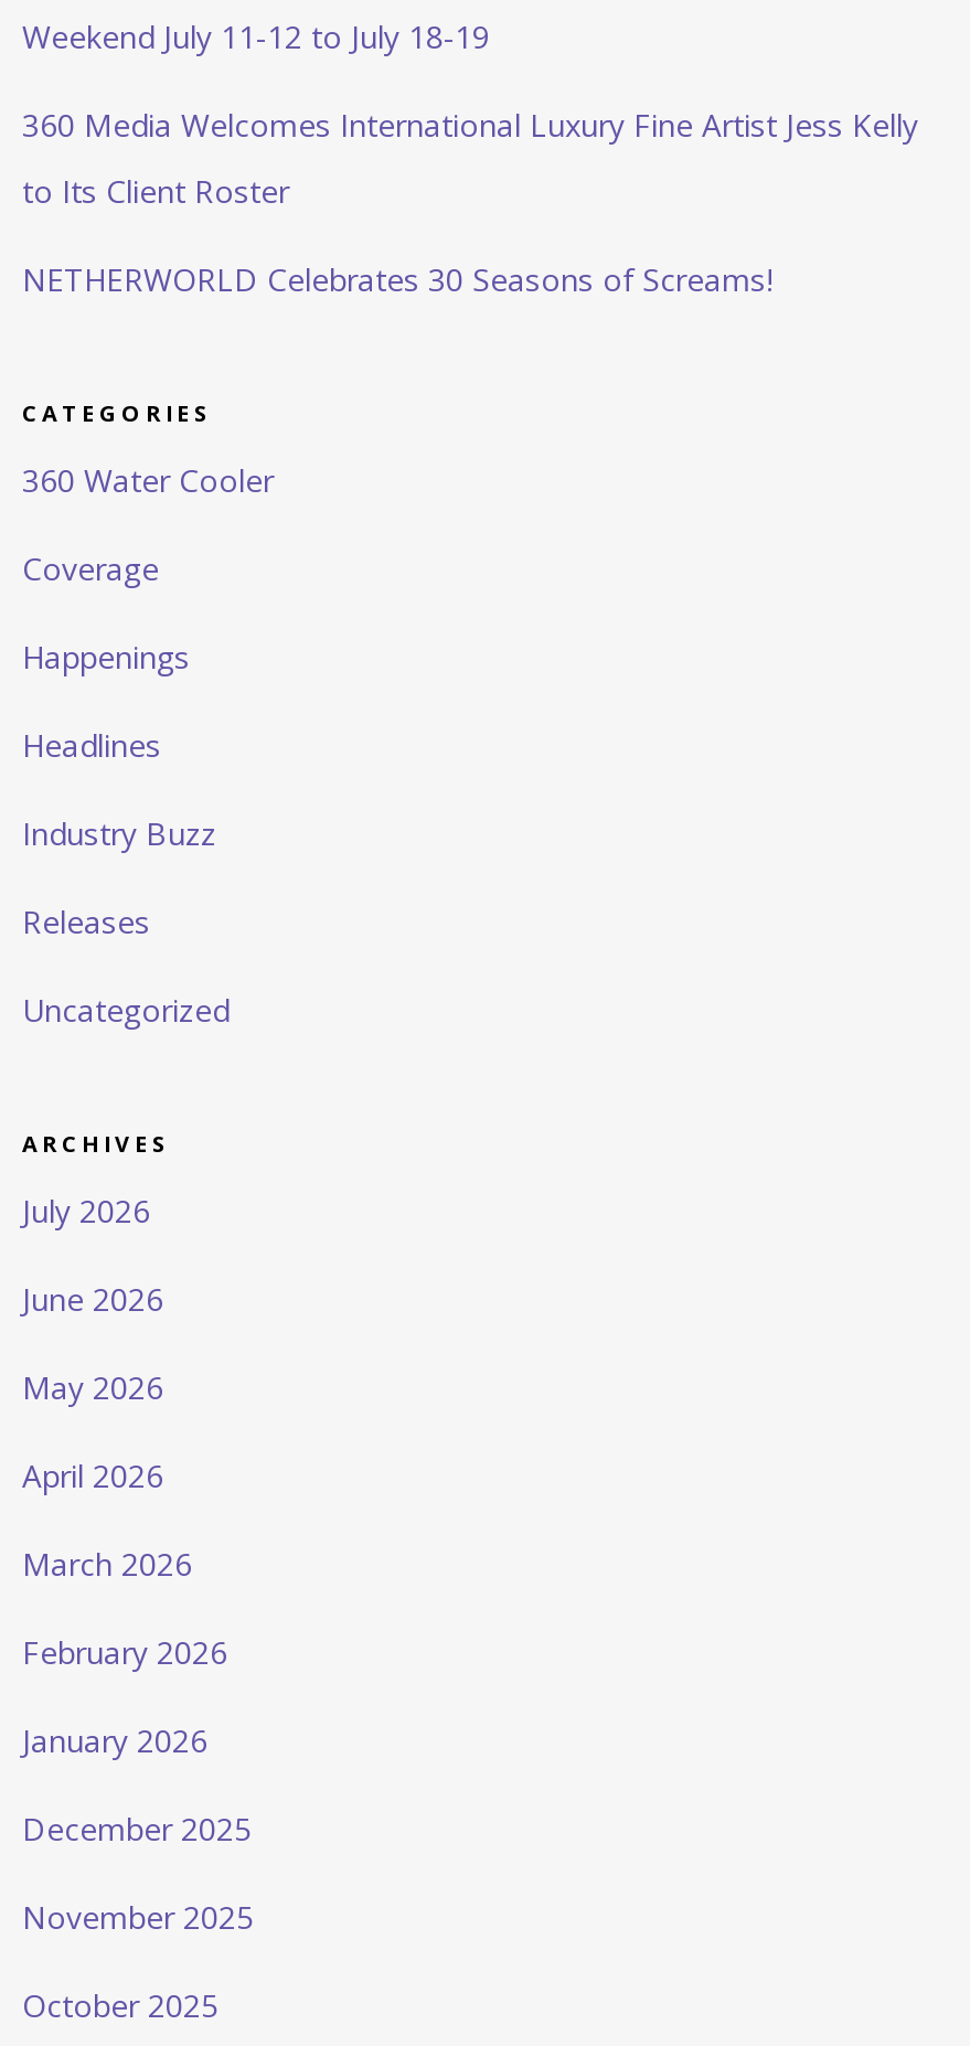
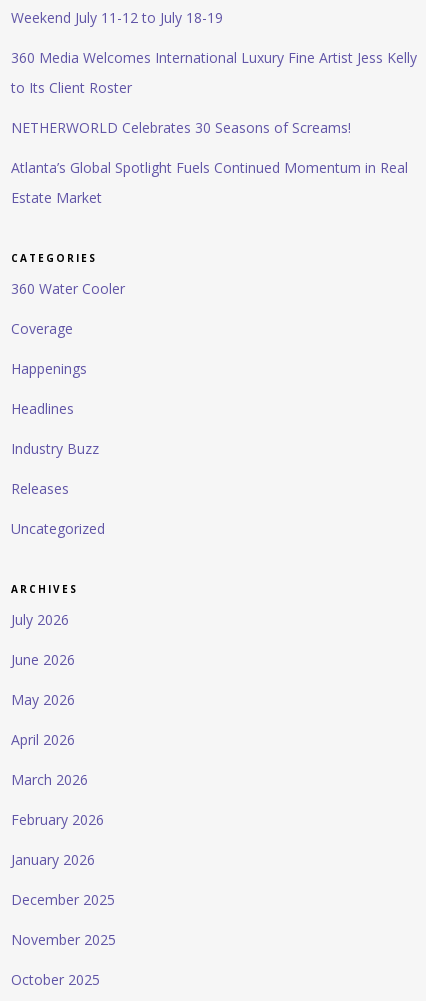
none -> [11,158,408,207] Atlanta’s Global Spotlight Fuels Continued Momentum in Real | Estate Market

